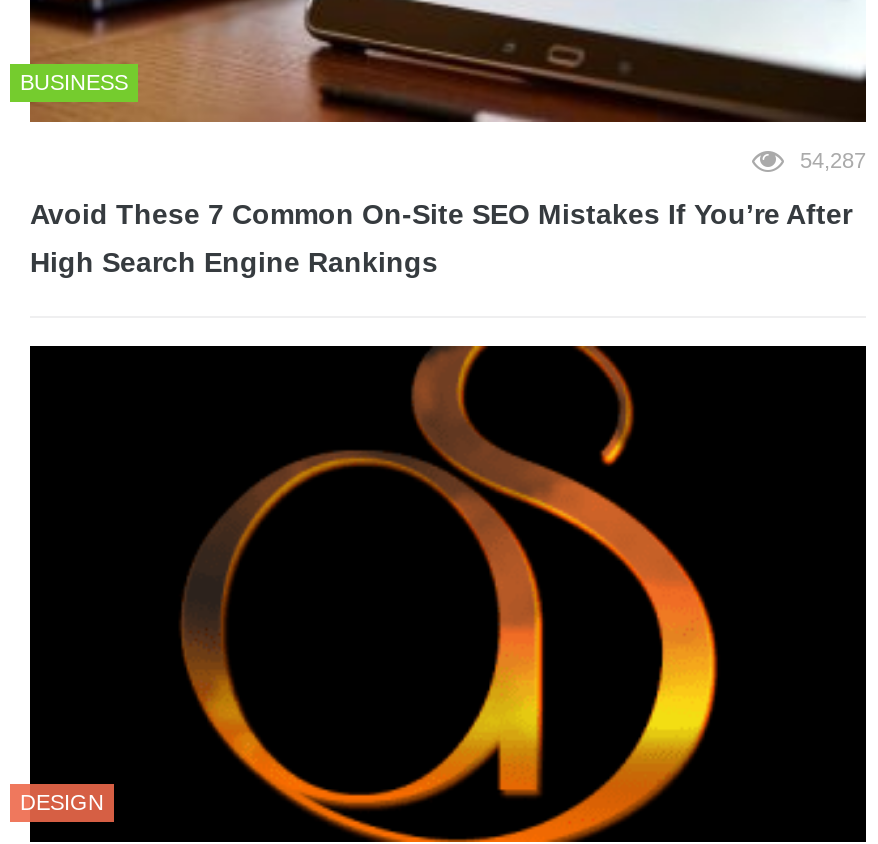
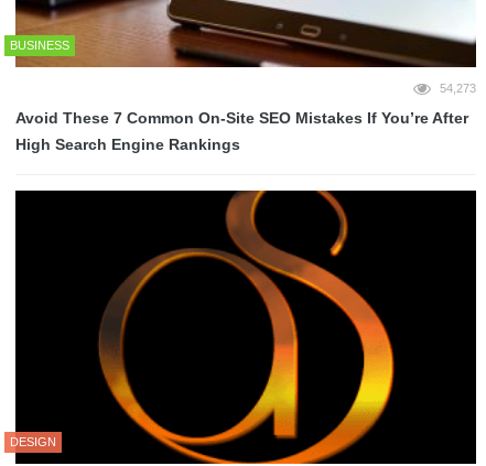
[794,148,866,172] 54,287 -> [436,82,476,95] 54,273

